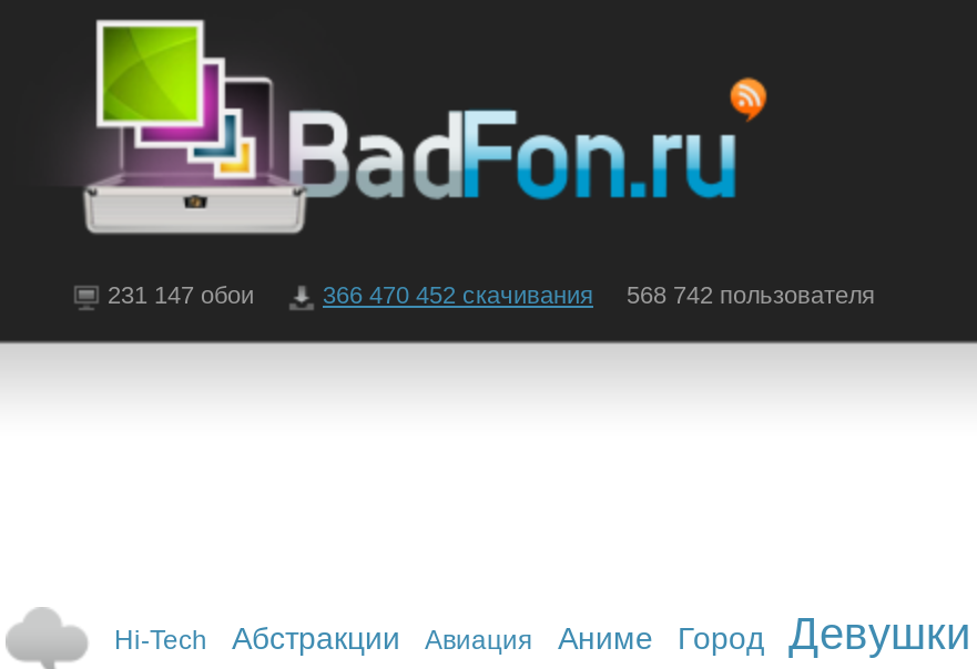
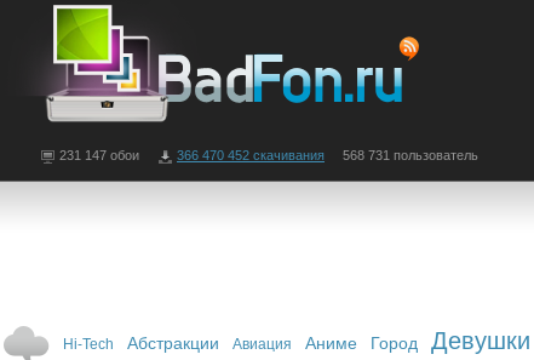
[323,281,875,308] 366 470 452 скачивания 568 742 пользователя -> [177,148,478,162] 366 470 452 скачивания 568 731 пользователь

